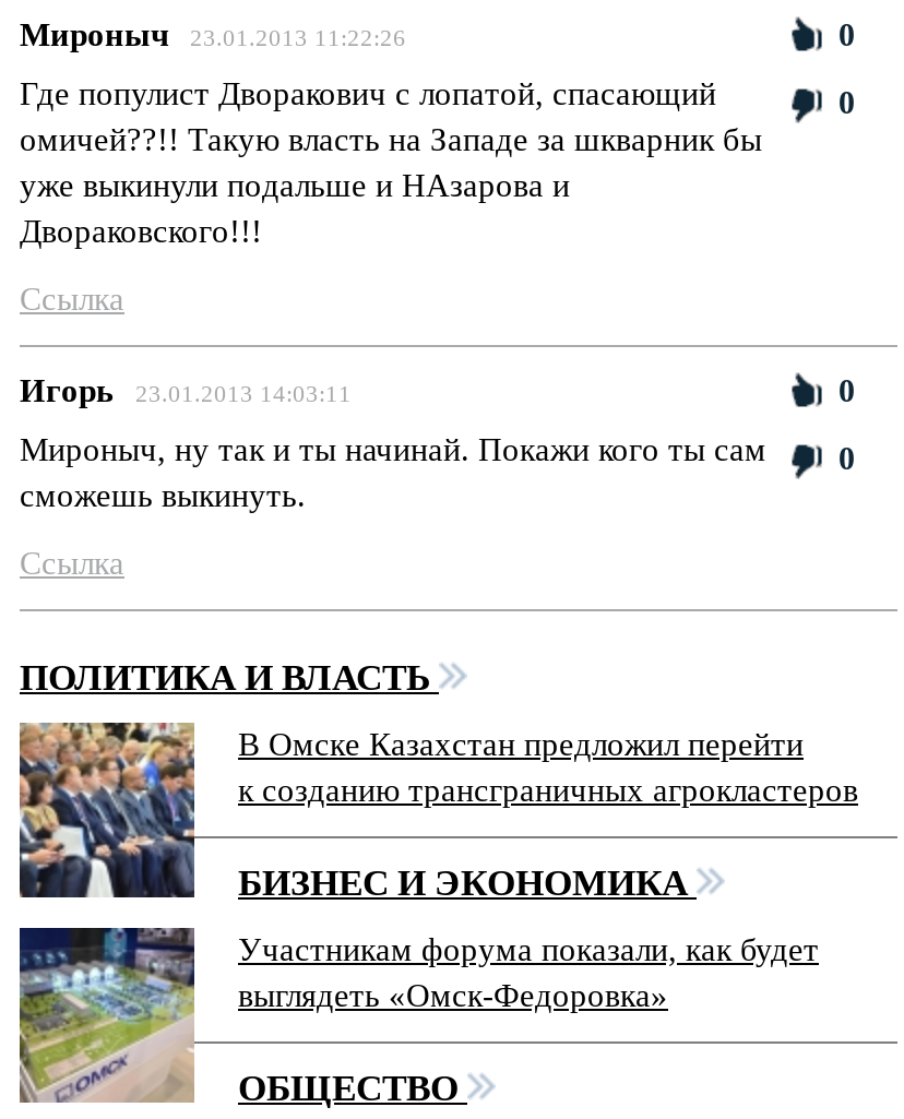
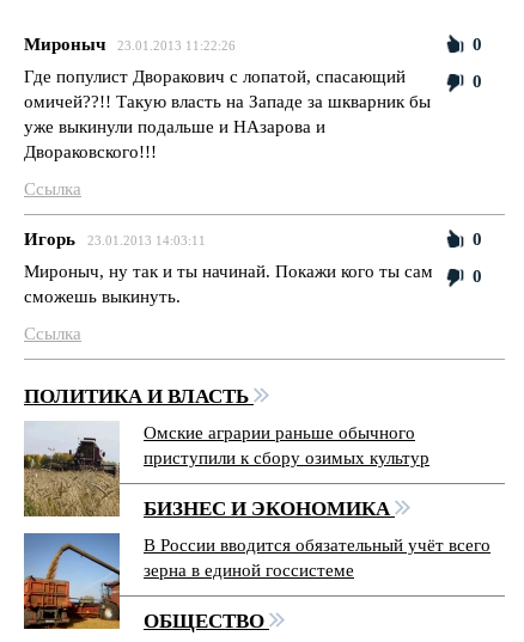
[17,721,858,900] [image] | В Омске Казахстан предложил перейти | к созданию трансграничных агрокластеров -> [23,421,429,518] [image] | Омские аграрии раньше обычного | приступили к сбору озимых культур
[17,926,819,1105] [image] | Участникам форума показали, как будет | выглядеть «Омск-Федоровка» -> [23,532,491,630] [image] | В России вводится обязательный учёт всего | зерна в единой госсистеме

